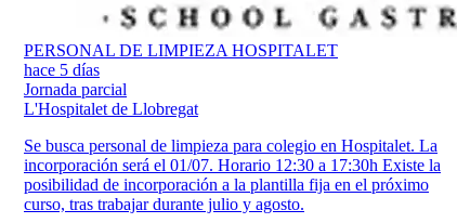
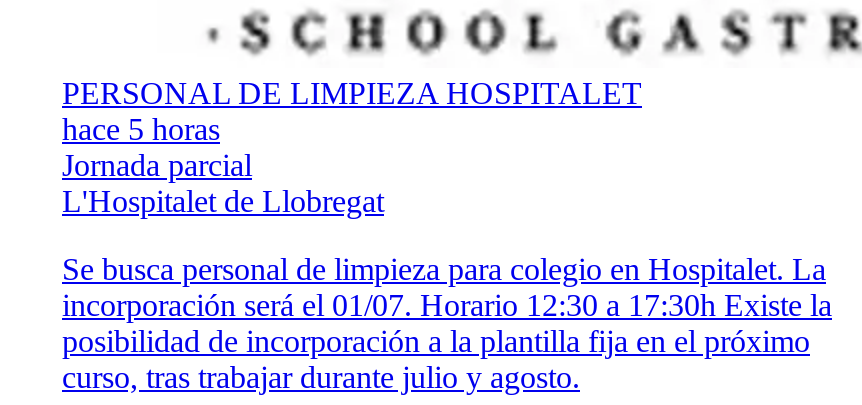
[24,60,100,79] hace 5 días -> [62,112,220,146] hace 5 horas

